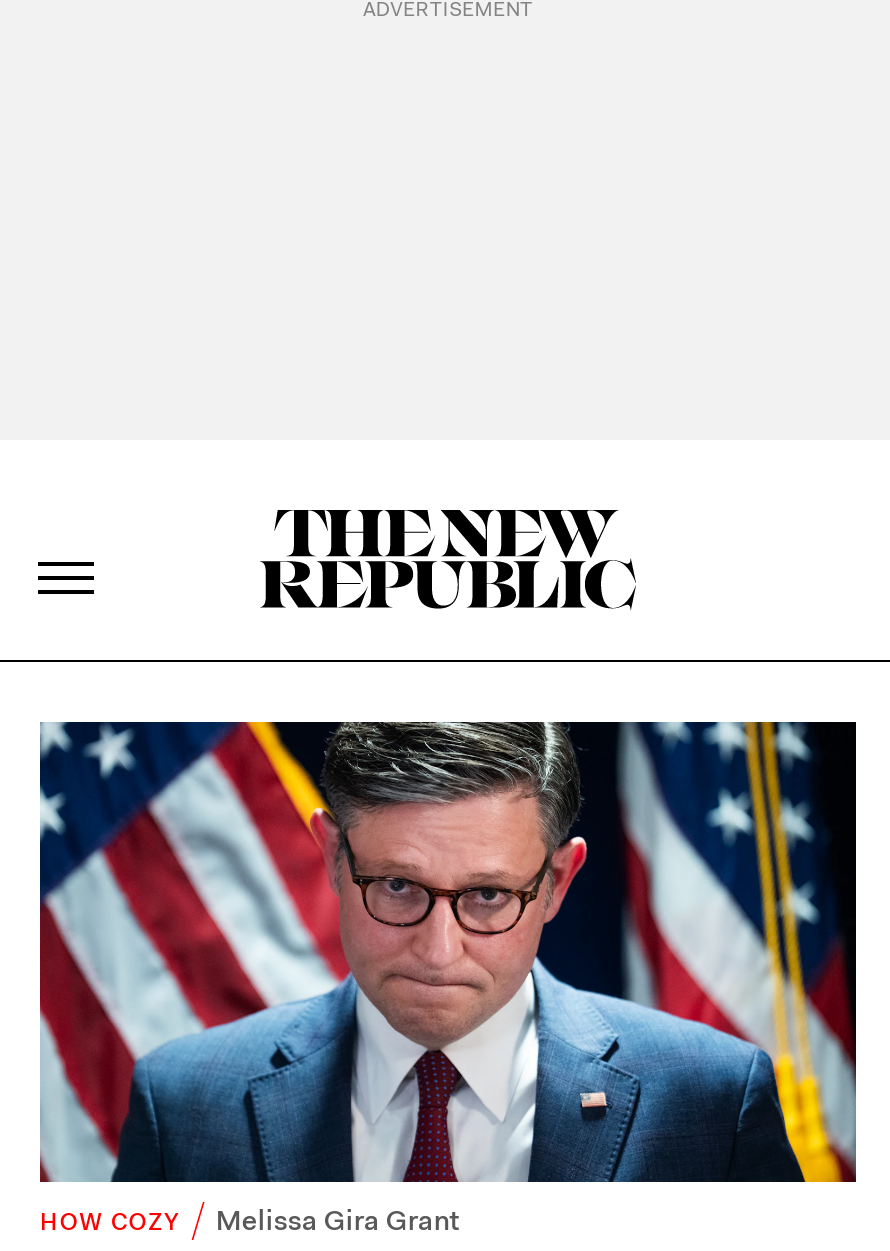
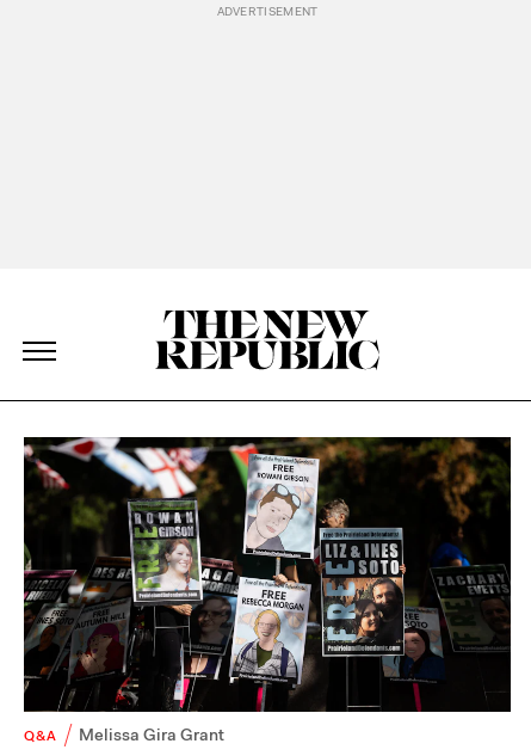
[38,720,858,1237] [image] | HOW COZY -> [23,436,512,745] [image] | Q&A

